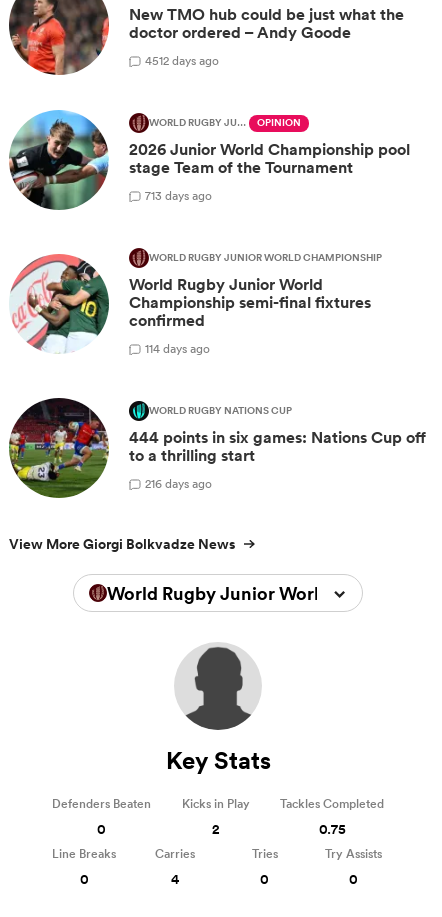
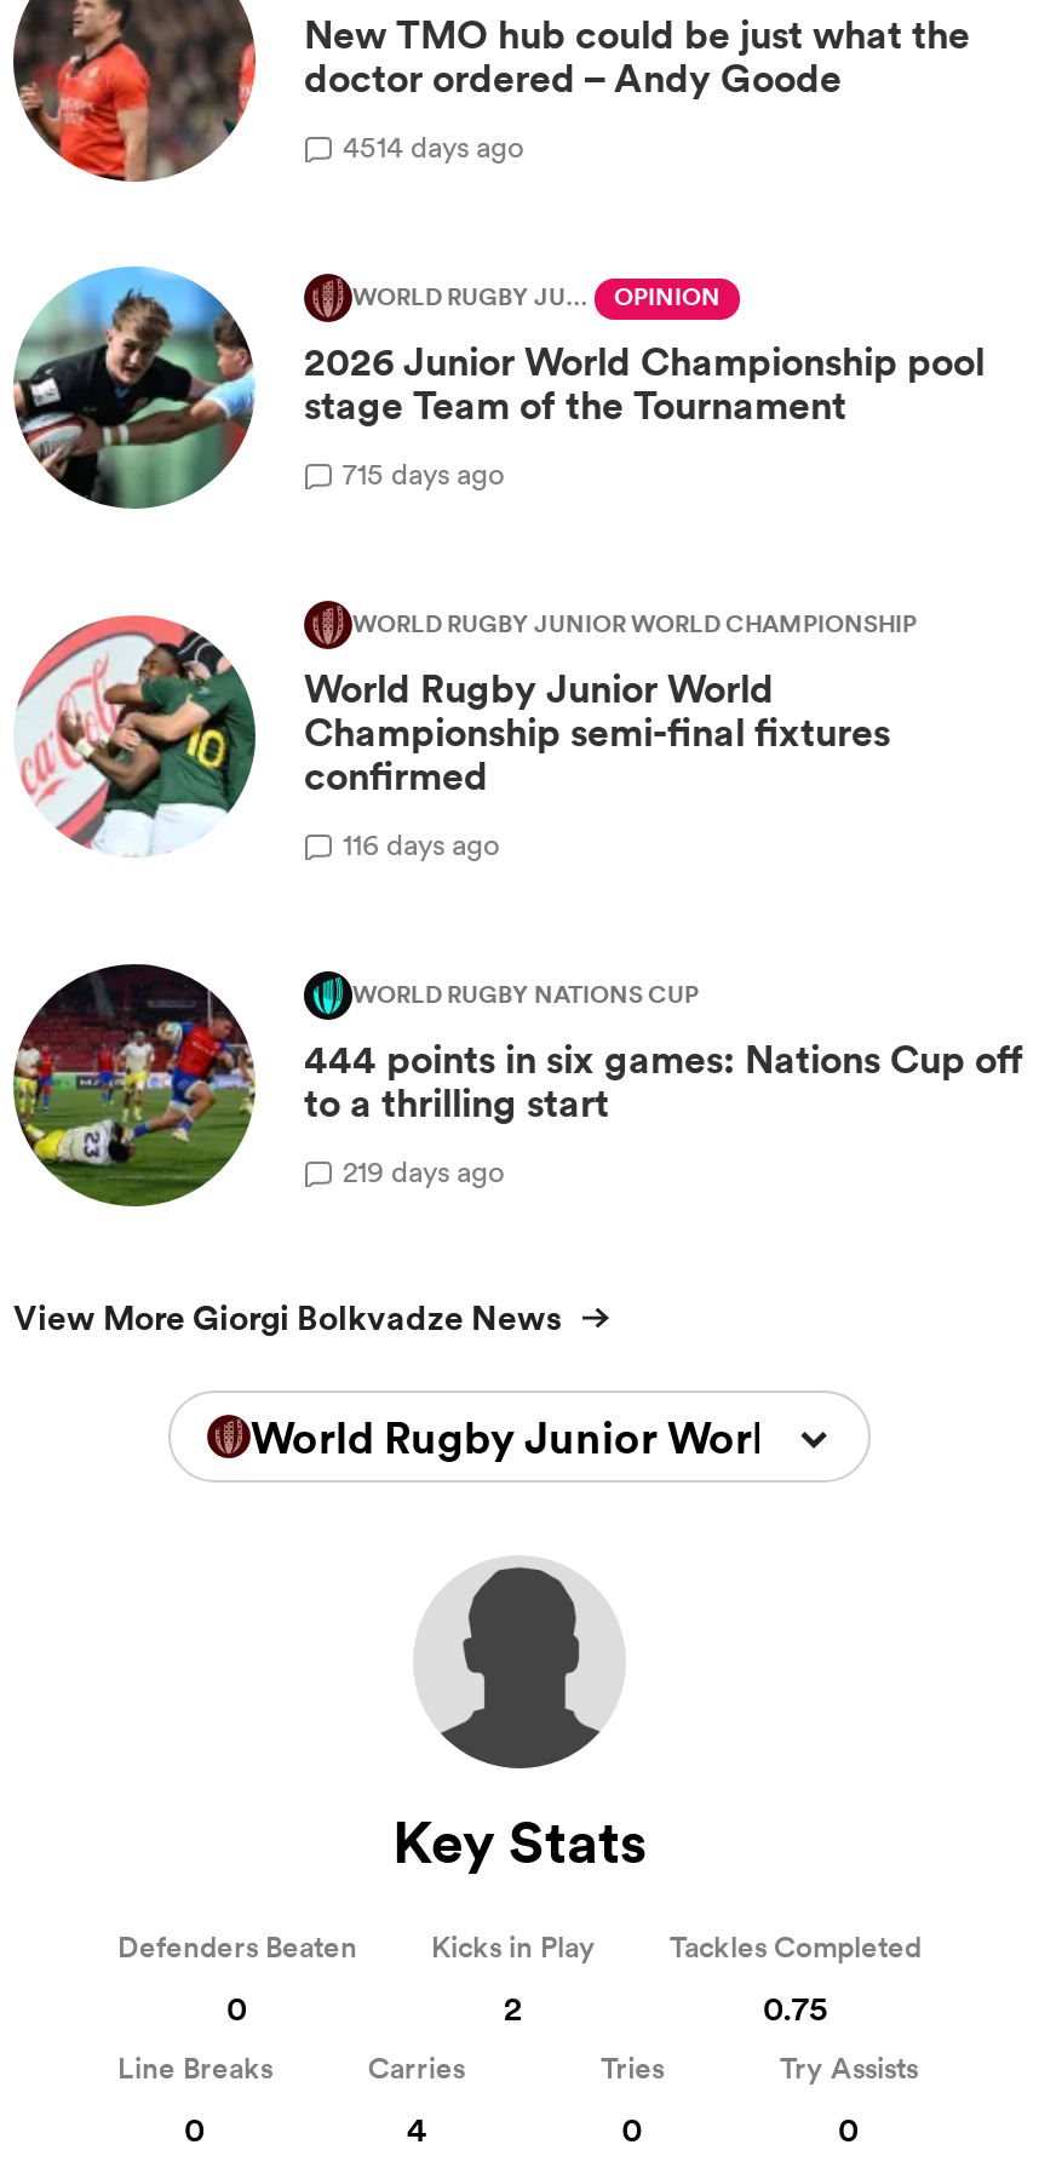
[145,52,219,69] 4512 days ago -> [343,125,524,166] 4514 days ago
[145,187,212,204] 713 days ago -> [343,452,505,493] 715 days ago
[145,340,210,357] 114 days ago -> [343,823,500,864] 116 days ago
[145,475,212,492] 216 days ago -> [343,1150,505,1191] 219 days ago

